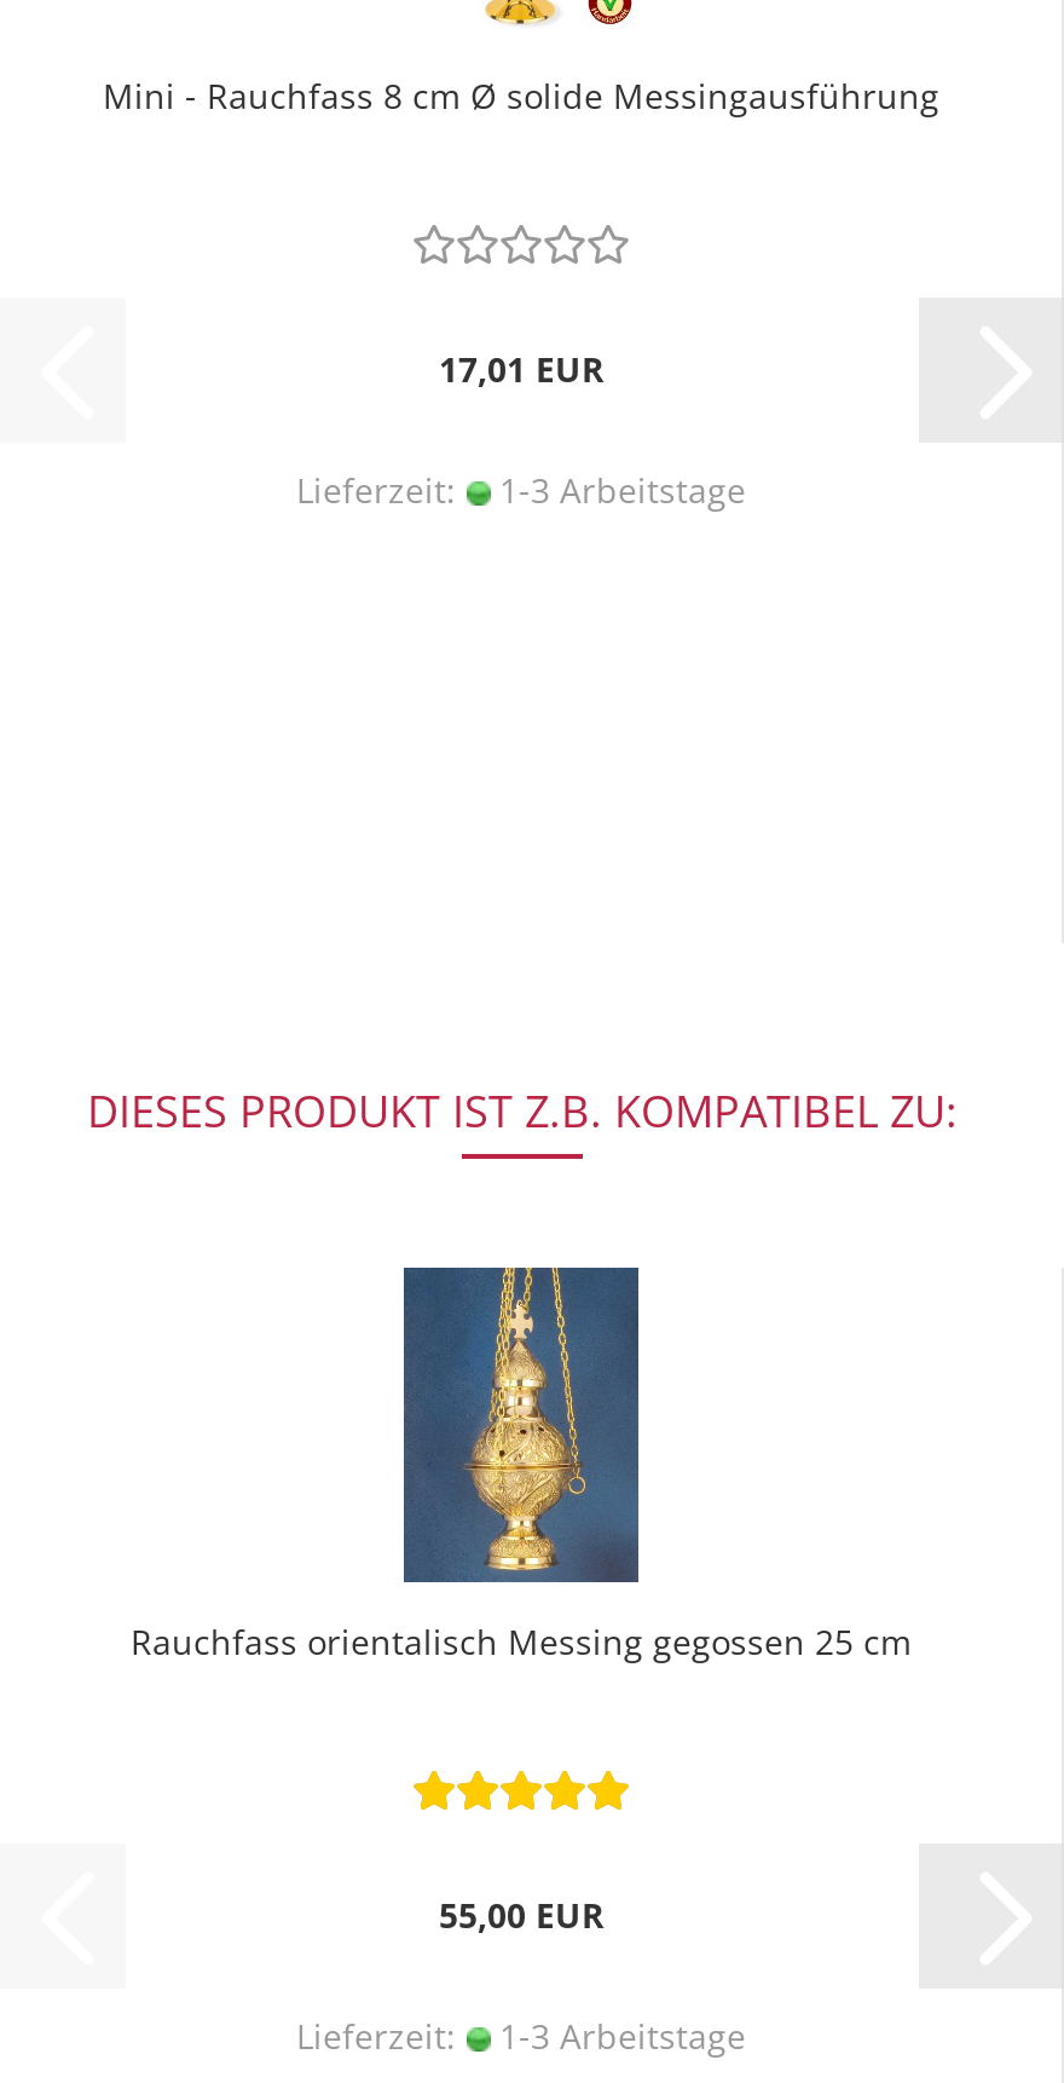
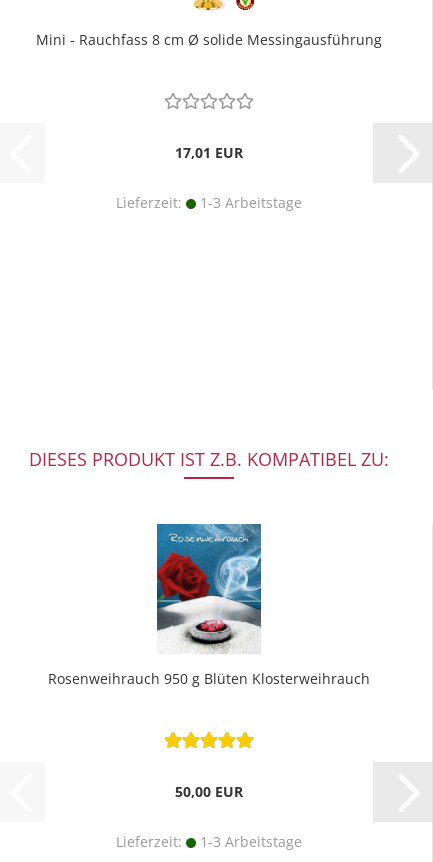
[131,1265,912,1664] [image] | Rauchfass orientalisch Messing gegossen 25 cm -> [47,523,369,688] [image] | Rosenweihrauch 950 g Blüten Klosterweihrauch
[439,1892,603,1938] 55,00 EUR -> [174,782,242,801] 50,00 EUR

